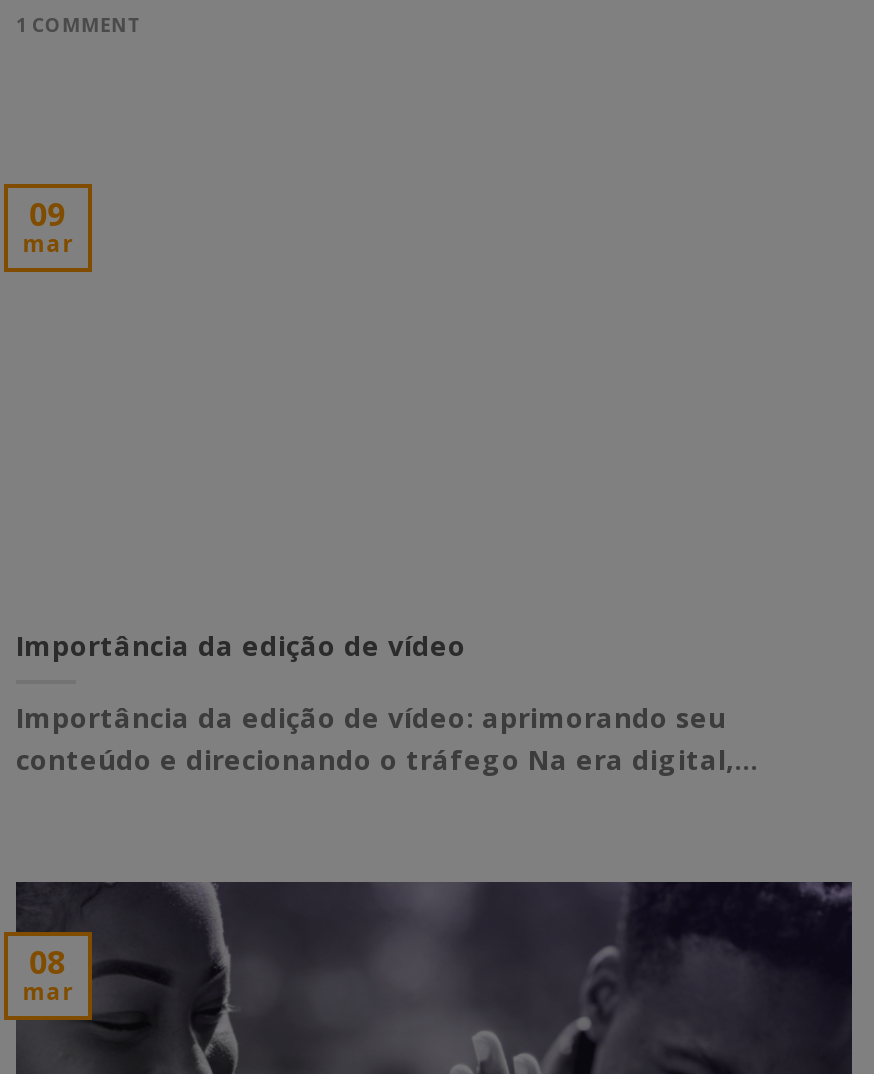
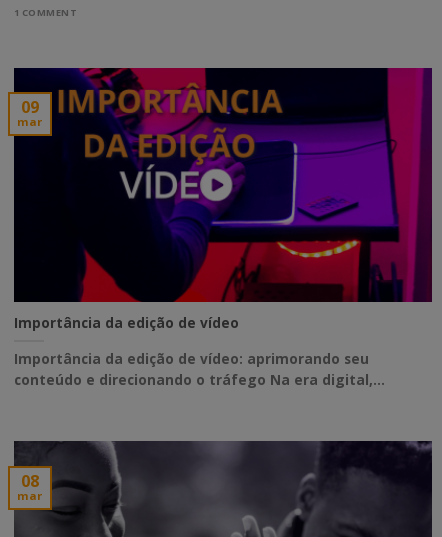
none -> [13,67,433,303] [image]

